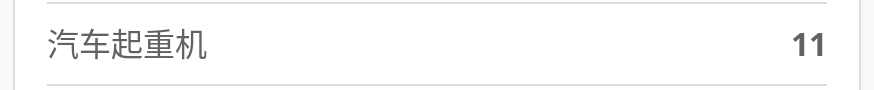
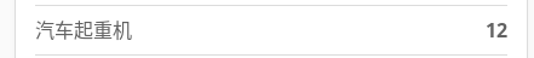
[791,22,827,66] 11 -> [486,17,507,43] 12

